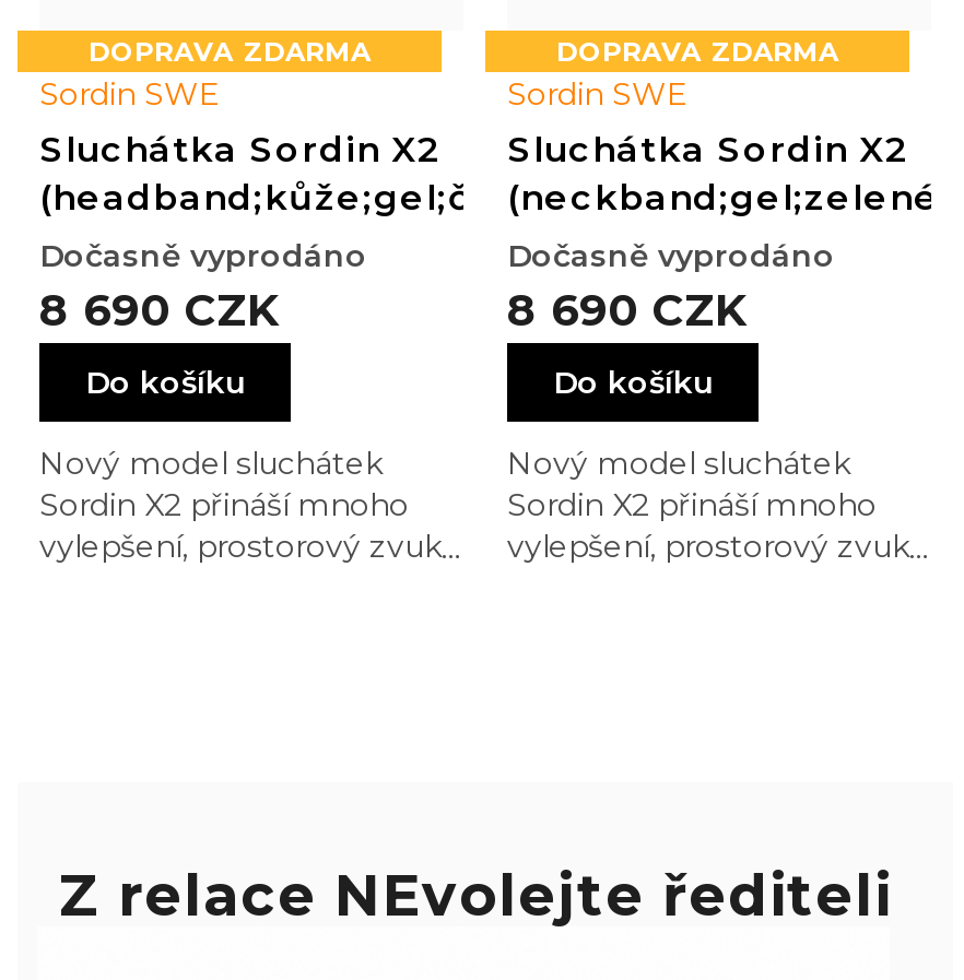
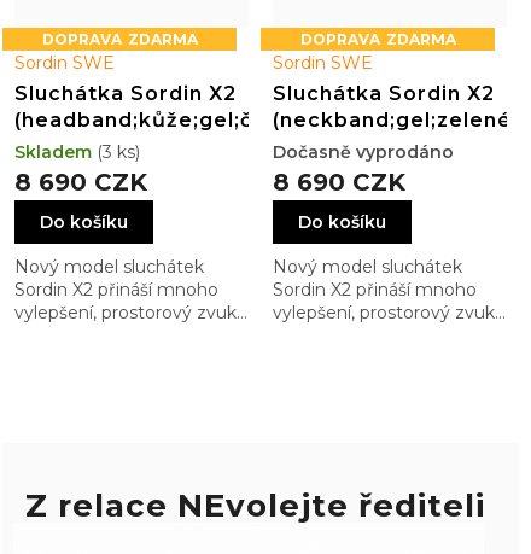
[39,237,367,276] Dočasně vyprodáno -> [14,141,140,163] Skladem (3 ks)

